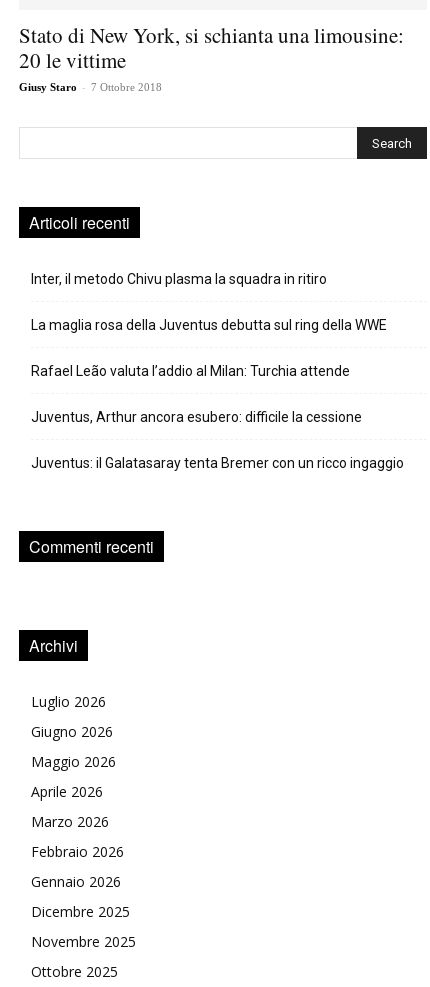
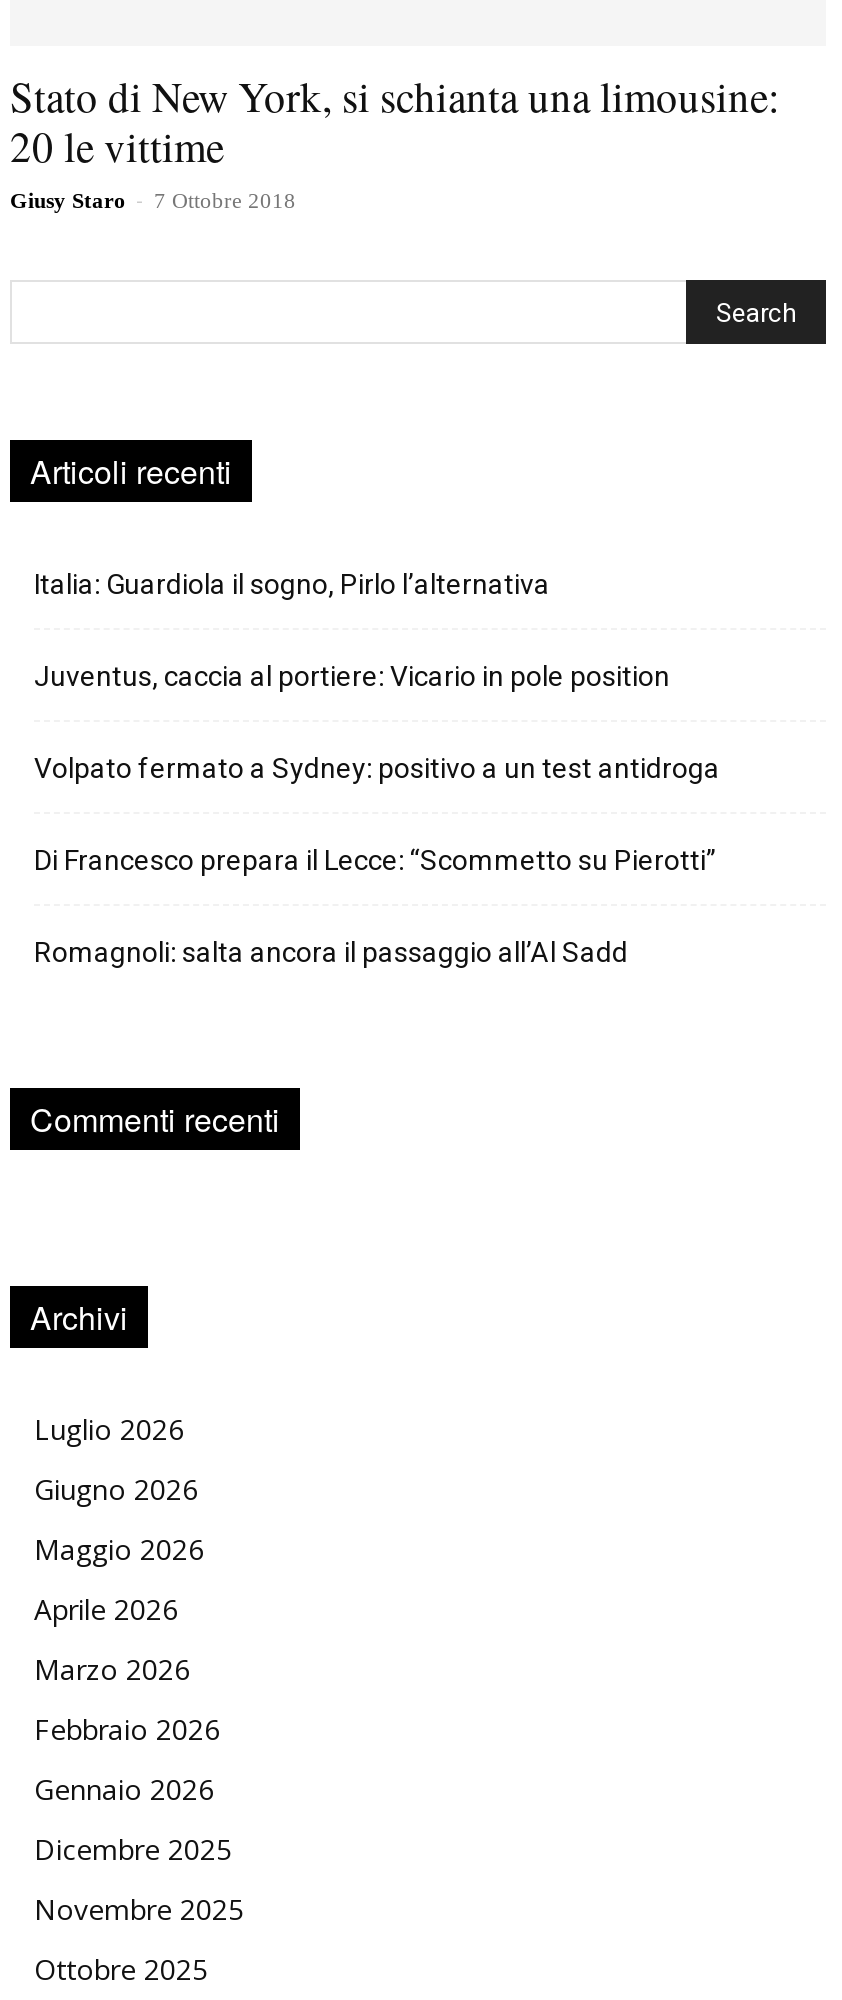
[31,271,327,287] Inter, il metodo Chivu plasma la squadra in ritiro -> [34,568,550,600] Italia: Guardiola il sogno, Pirlo l’alternativa
[31,317,387,333] La maglia rosa della Juventus debutta sul ring della WWE -> [34,660,670,692] Juventus, caccia al portiere: Vicario in pole position
[31,363,350,379] Rafael Leão valuta l’addio al Milan: Turchia attende -> [34,752,720,784] Volpato fermato a Sydney: positivo a un test antidroga
[31,409,362,425] Juventus, Arthur ancora esubero: difficile la cessione -> [34,844,716,876] Di Francesco prepara il Lecce: “Scommetto su Pierotti”
[31,455,404,471] Juventus: il Galatasaray tenta Bremer con un ricco ingaggio -> [34,936,628,968] Romagnoli: salta ancora il passaggio all’Al Sadd

